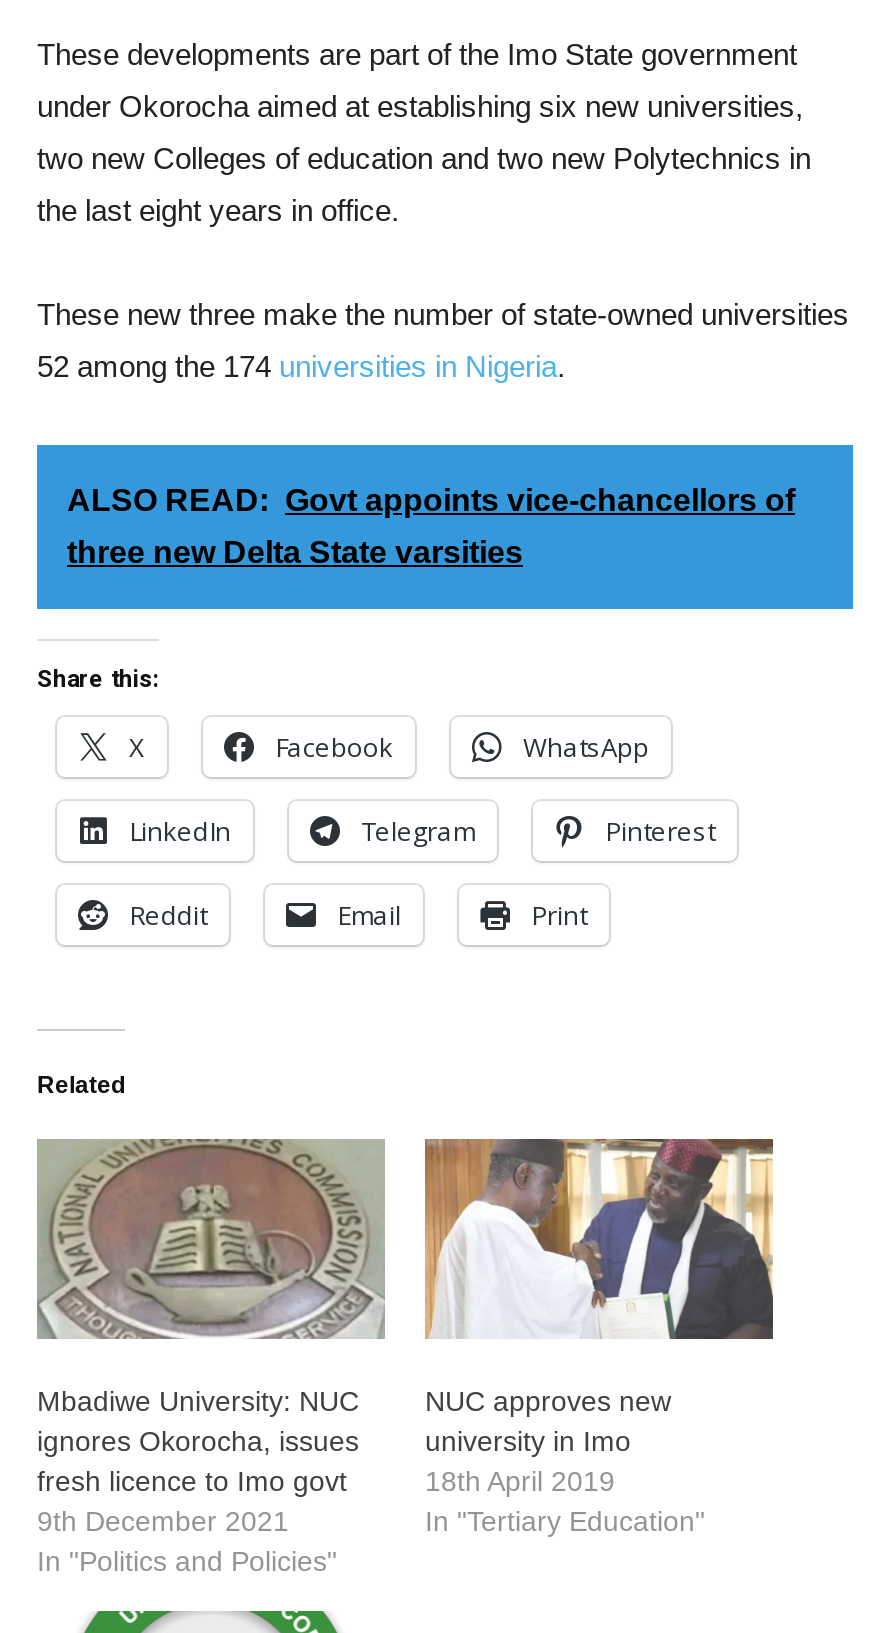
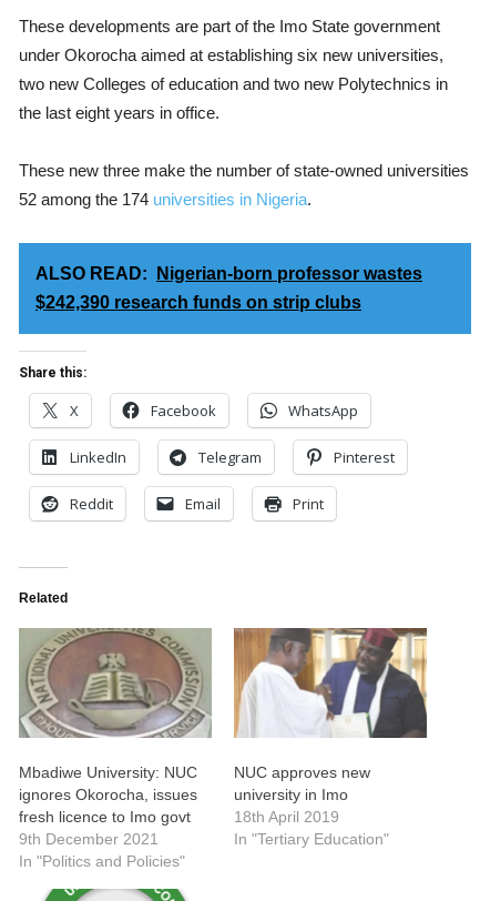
[67,484,795,518] ALSO READ: Govt appoints vice-chancellors of -> [35,264,422,283] ALSO READ: Nigerian-born professor wastes
[67,536,523,570] three new Delta State varsities -> [35,292,361,311] $242,390 research funds on strip clubs

